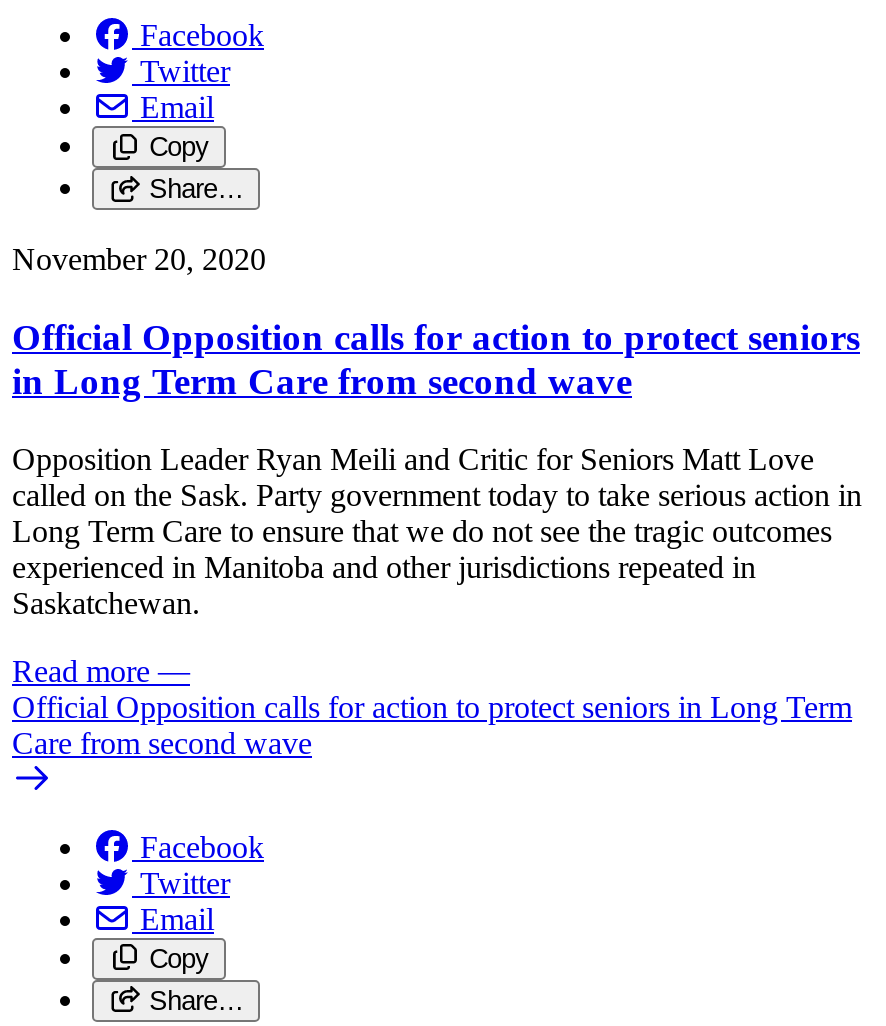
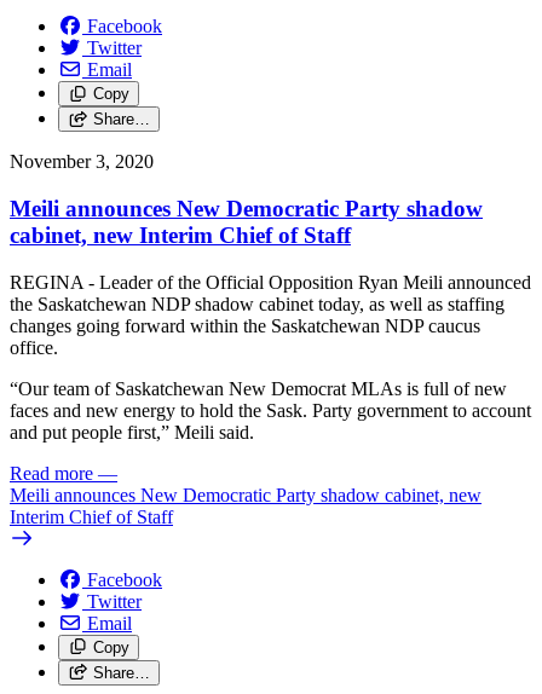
[12,242,862,619] November 20, 2020 | Official Opposition calls for action to protect seniors | in Long Term Care from second wave | Opposition Leader Ryan Meili and Critic for Seniors Matt Love | called on the Sask. Party government today to take serious action in | Long Term Care to ensure that we do not see the tragic outcomes | experienced in Manitoba and other jurisdictions repeated in | Saskatchewan. -> [10,151,531,442] November 3, 2020 | Meili announces New Democratic Party shadow | cabinet, new Interim Chief of Staff | REGINA - Leader of the Official Opposition Ryan Meili announced | the Saskatchewan NDP shadow cabinet today, as well as staffing | changes going forward within the Saskatchewan NDP caucus | office. | “Our team of Saskatchewan New Democrat MLAs is full of new | faces and new energy to hold the Sask. Party government to account | and put people first,” Meili said.
[12,689,852,759] Official Opposition calls for action to protect seniors in Long Term | Care from second wave -> [10,484,482,527] Meili announces New Democratic Party shadow cabinet, new | Interim Chief of Staff

